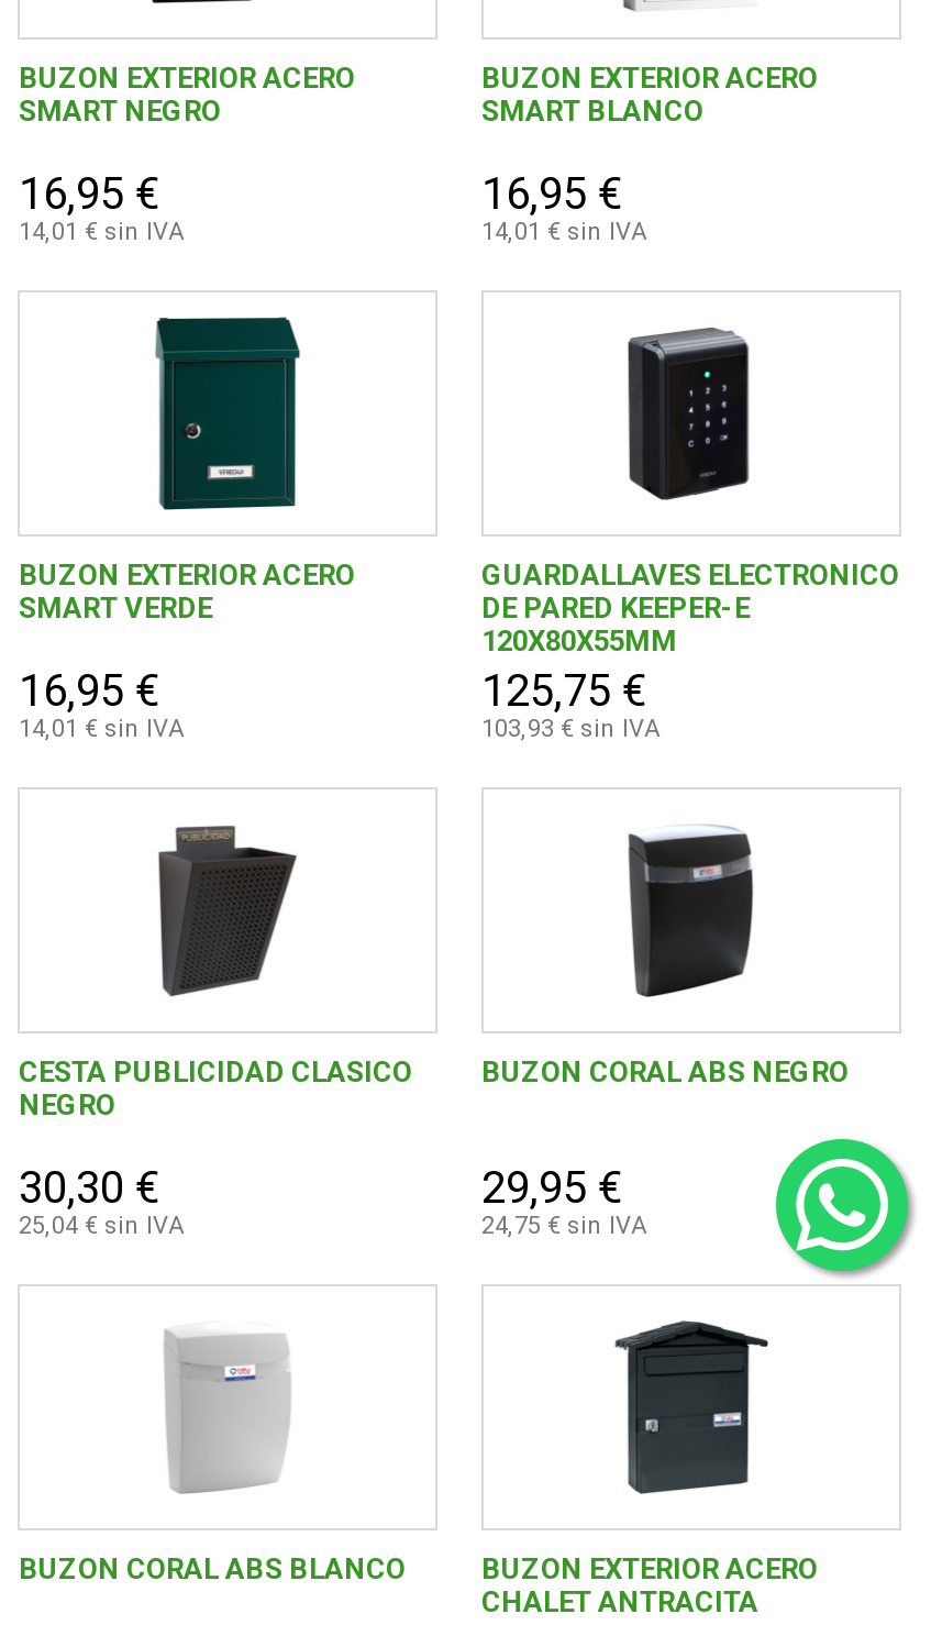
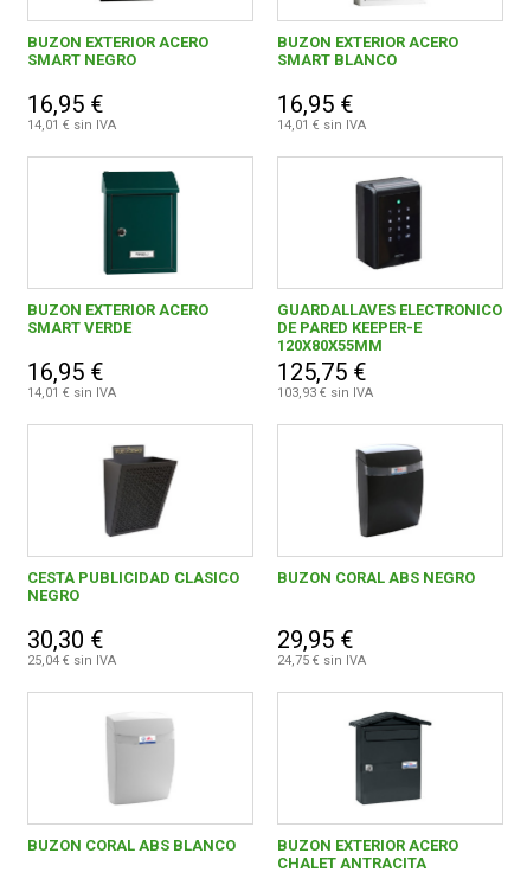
[774,1137,915,1278] [image] -> none

